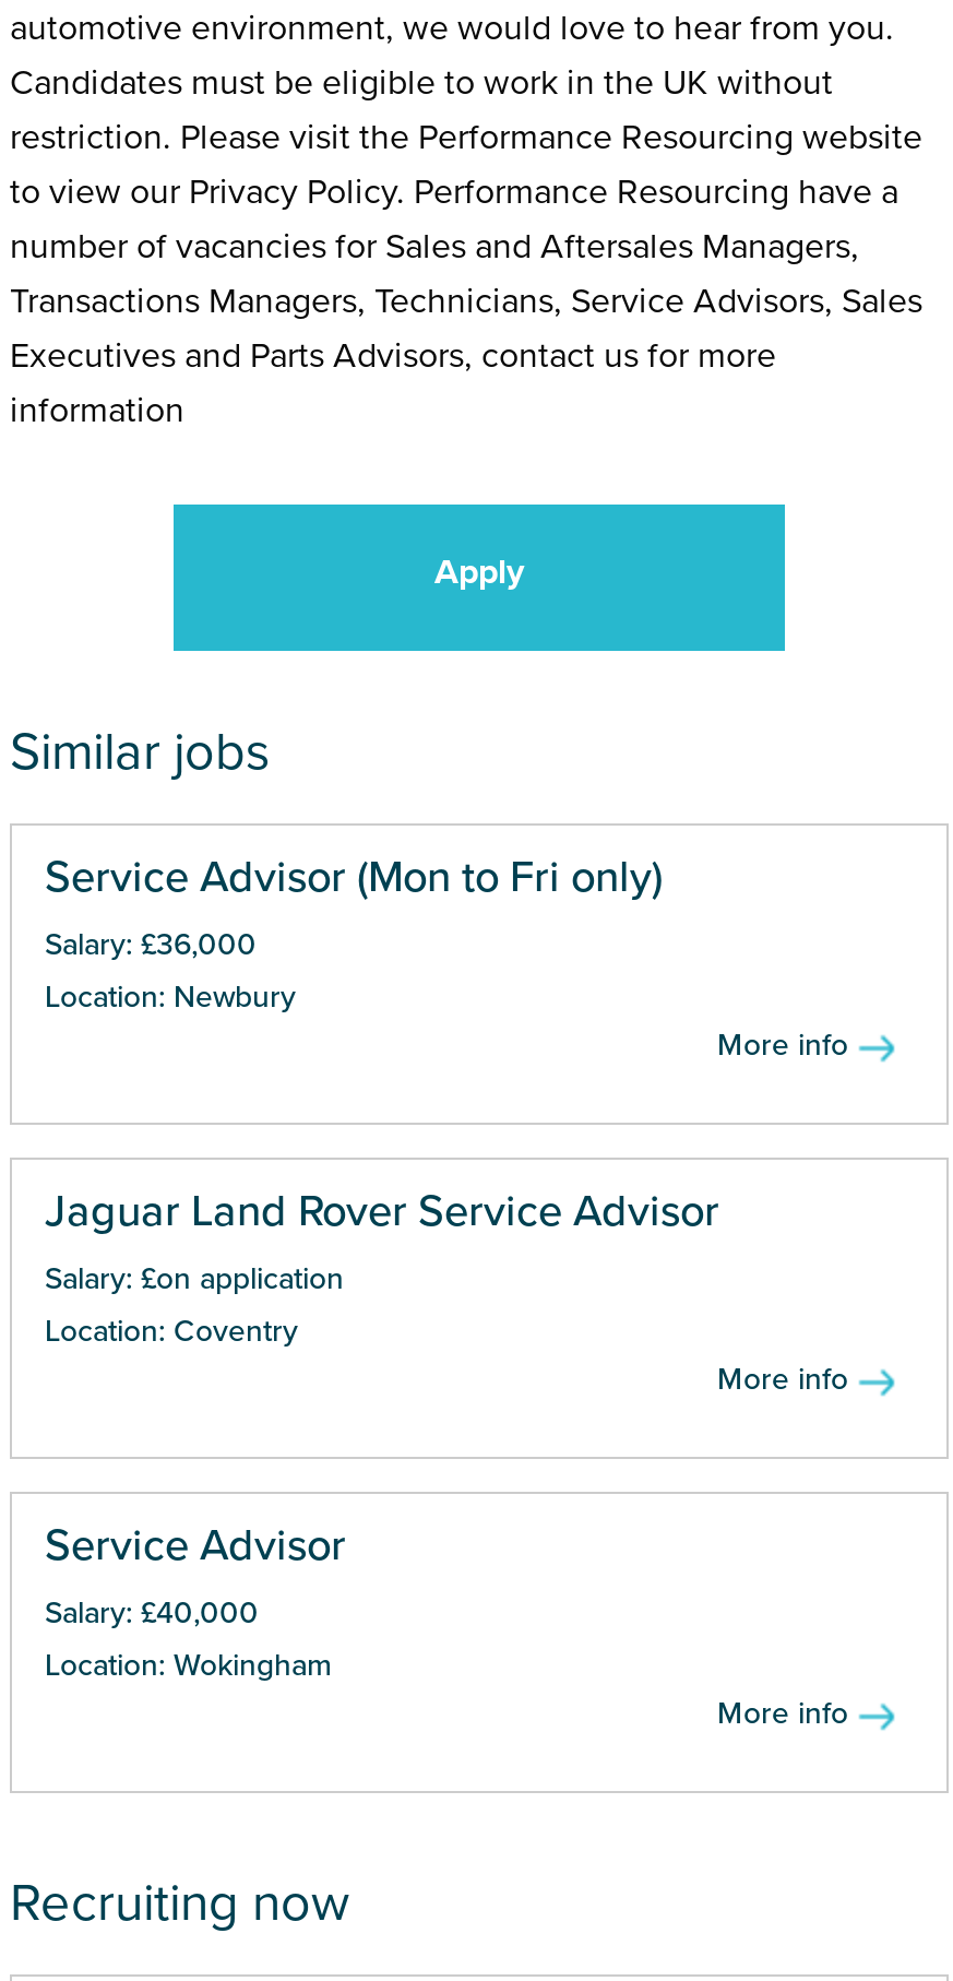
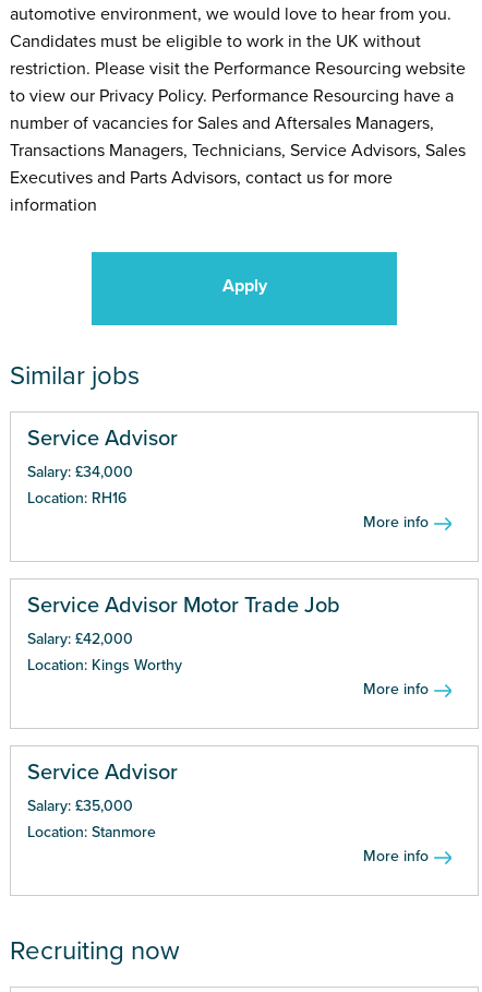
[45,851,663,1015] Service Advisor (Mon to Fri only) | Salary: £36,000 | Location: Newbury -> [27,425,178,507] Service Advisor | Salary: £34,000 | Location: RH16
[45,1185,719,1349] Jaguar Land Rover Service Advisor | Salary: £on application | Location: Coventry -> [27,592,340,674] Service Advisor Motor Trade Job | Salary: £42,000 | Location: Kings Worthy
[45,1593,259,1630] Salary: £40,000 -> [27,796,133,815] Salary: £35,000
[45,1646,331,1683] Location: Wokingham -> [27,822,156,841] Location: Stanmore

